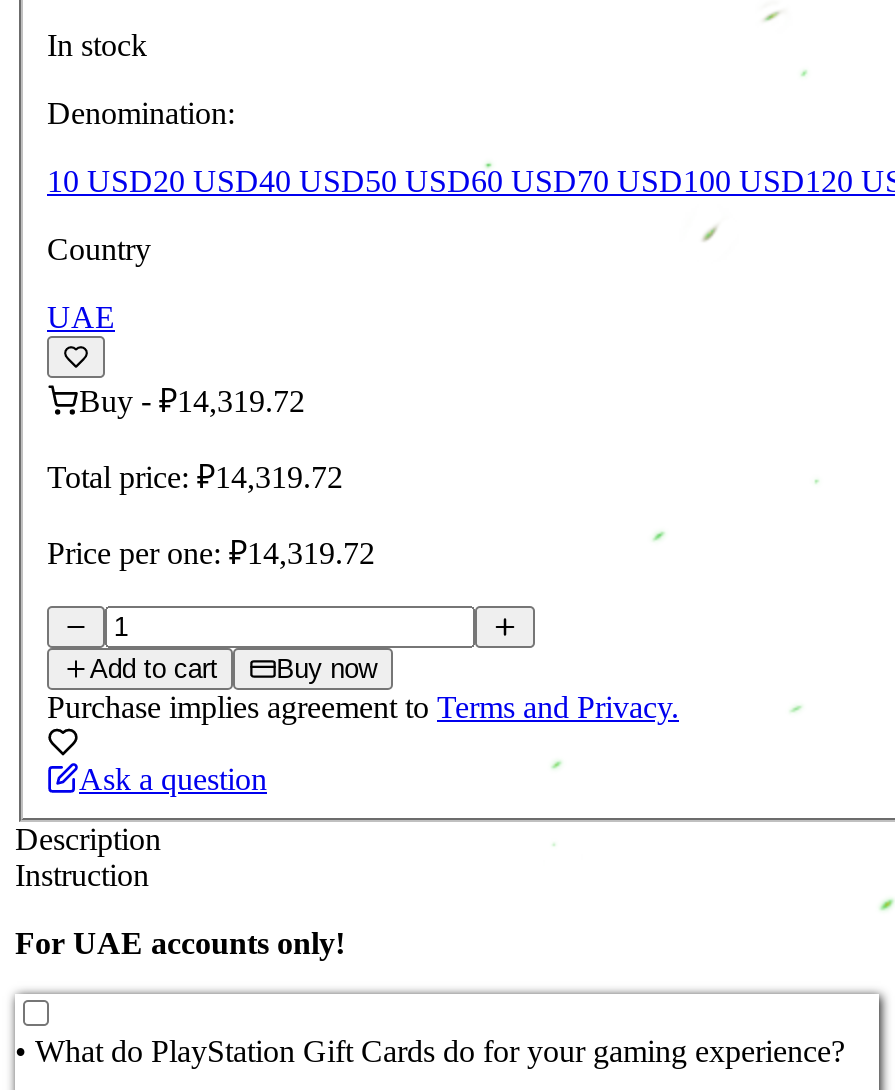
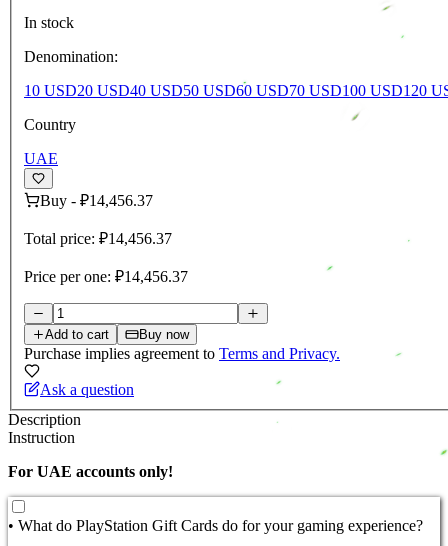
[79,385,305,419] Buy - ₽14,319.72 -> [40,192,153,209] Buy - ₽14,456.37
[47,461,343,495] Total price: ₽14,319.72 -> [24,230,172,247] Total price: ₽14,456.37
[47,537,375,571] Price per one: ₽14,319.72 -> [24,268,188,285] Price per one: ₽14,456.37

